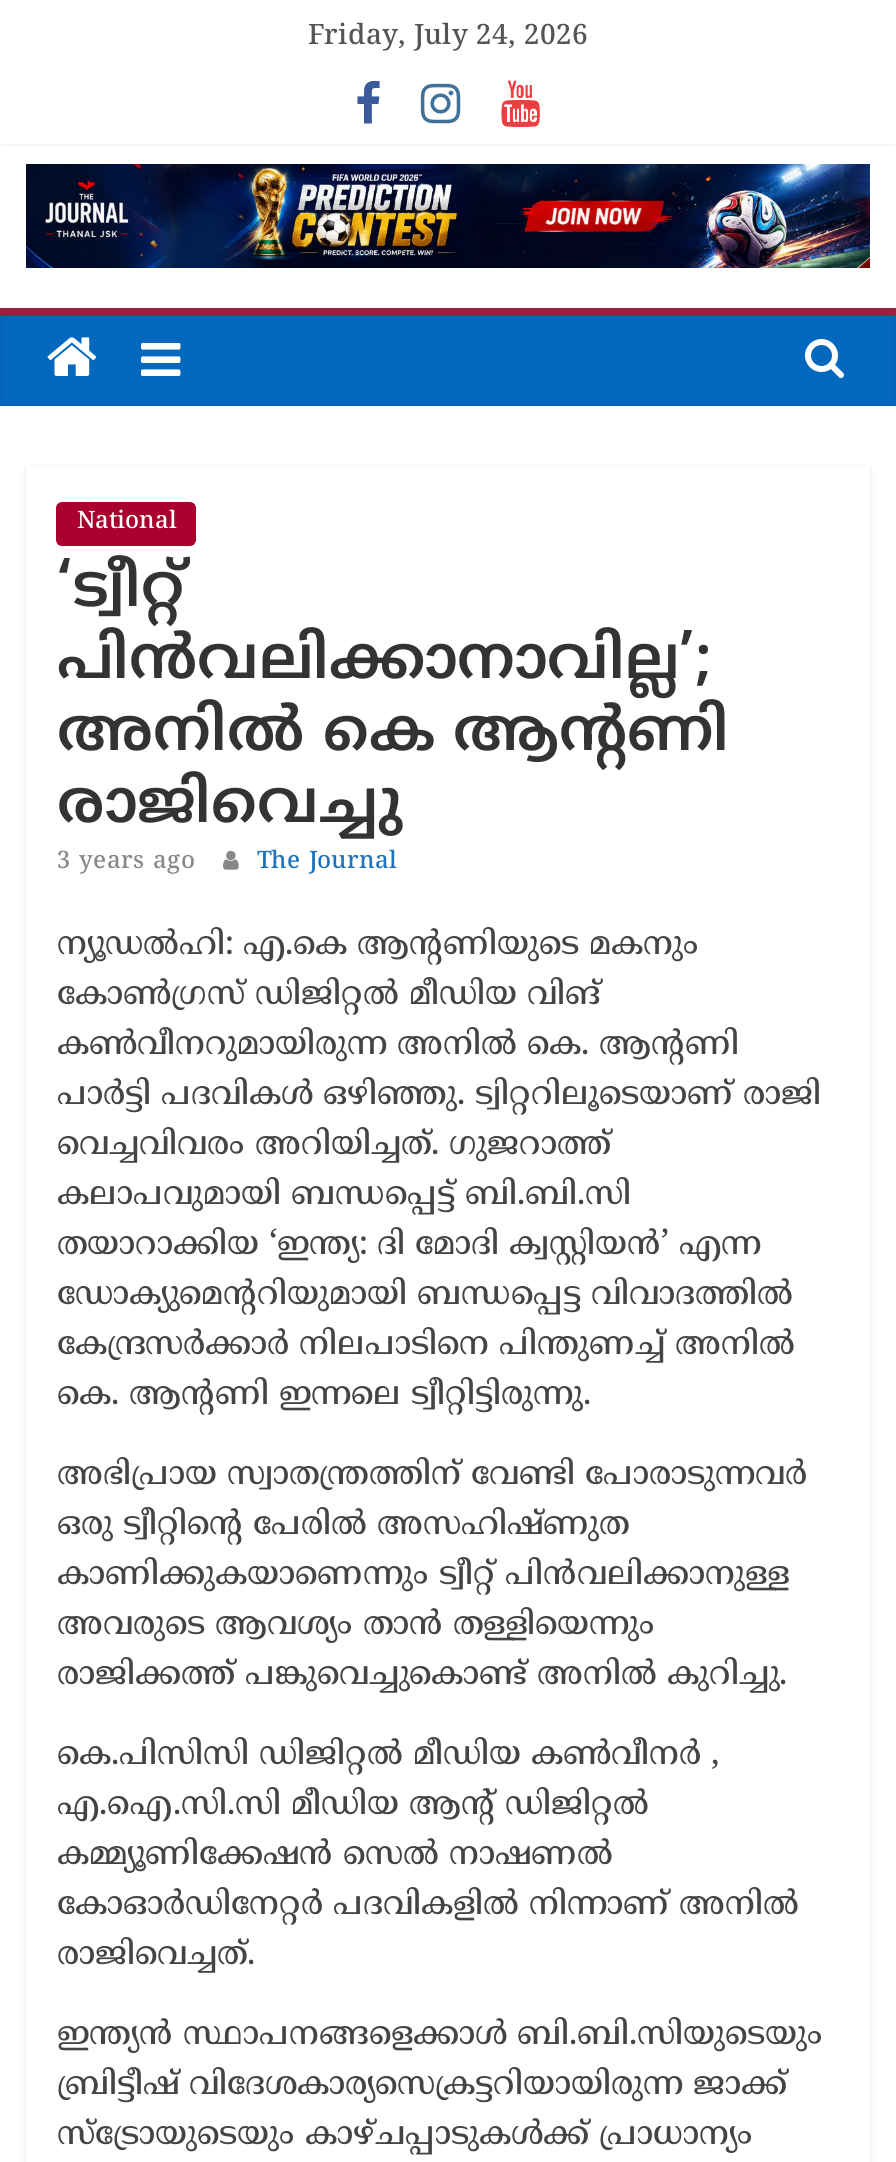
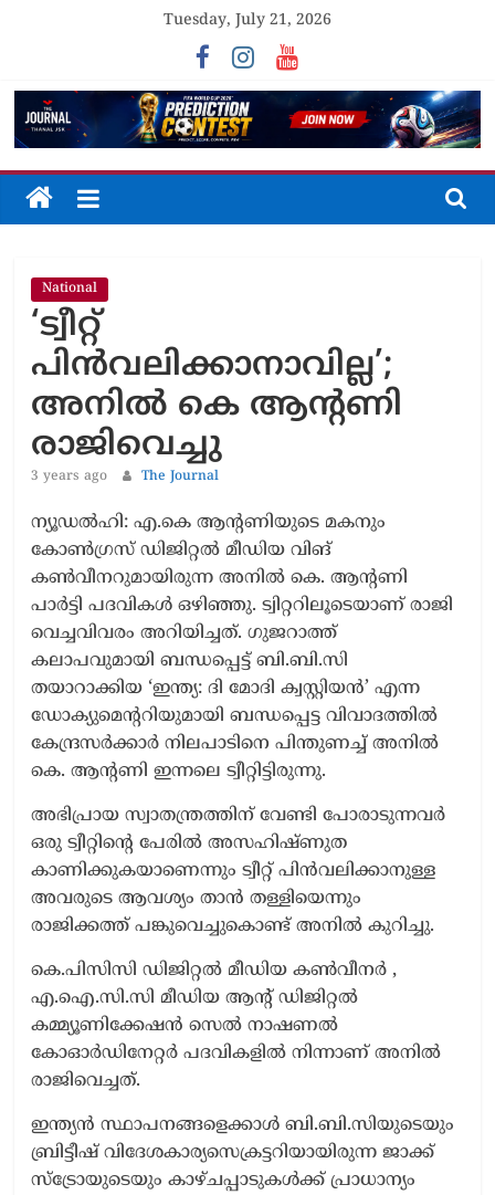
[308,20,588,54] Friday, July 24, 2026 -> [164,11,331,30] Tuesday, July 21, 2026

